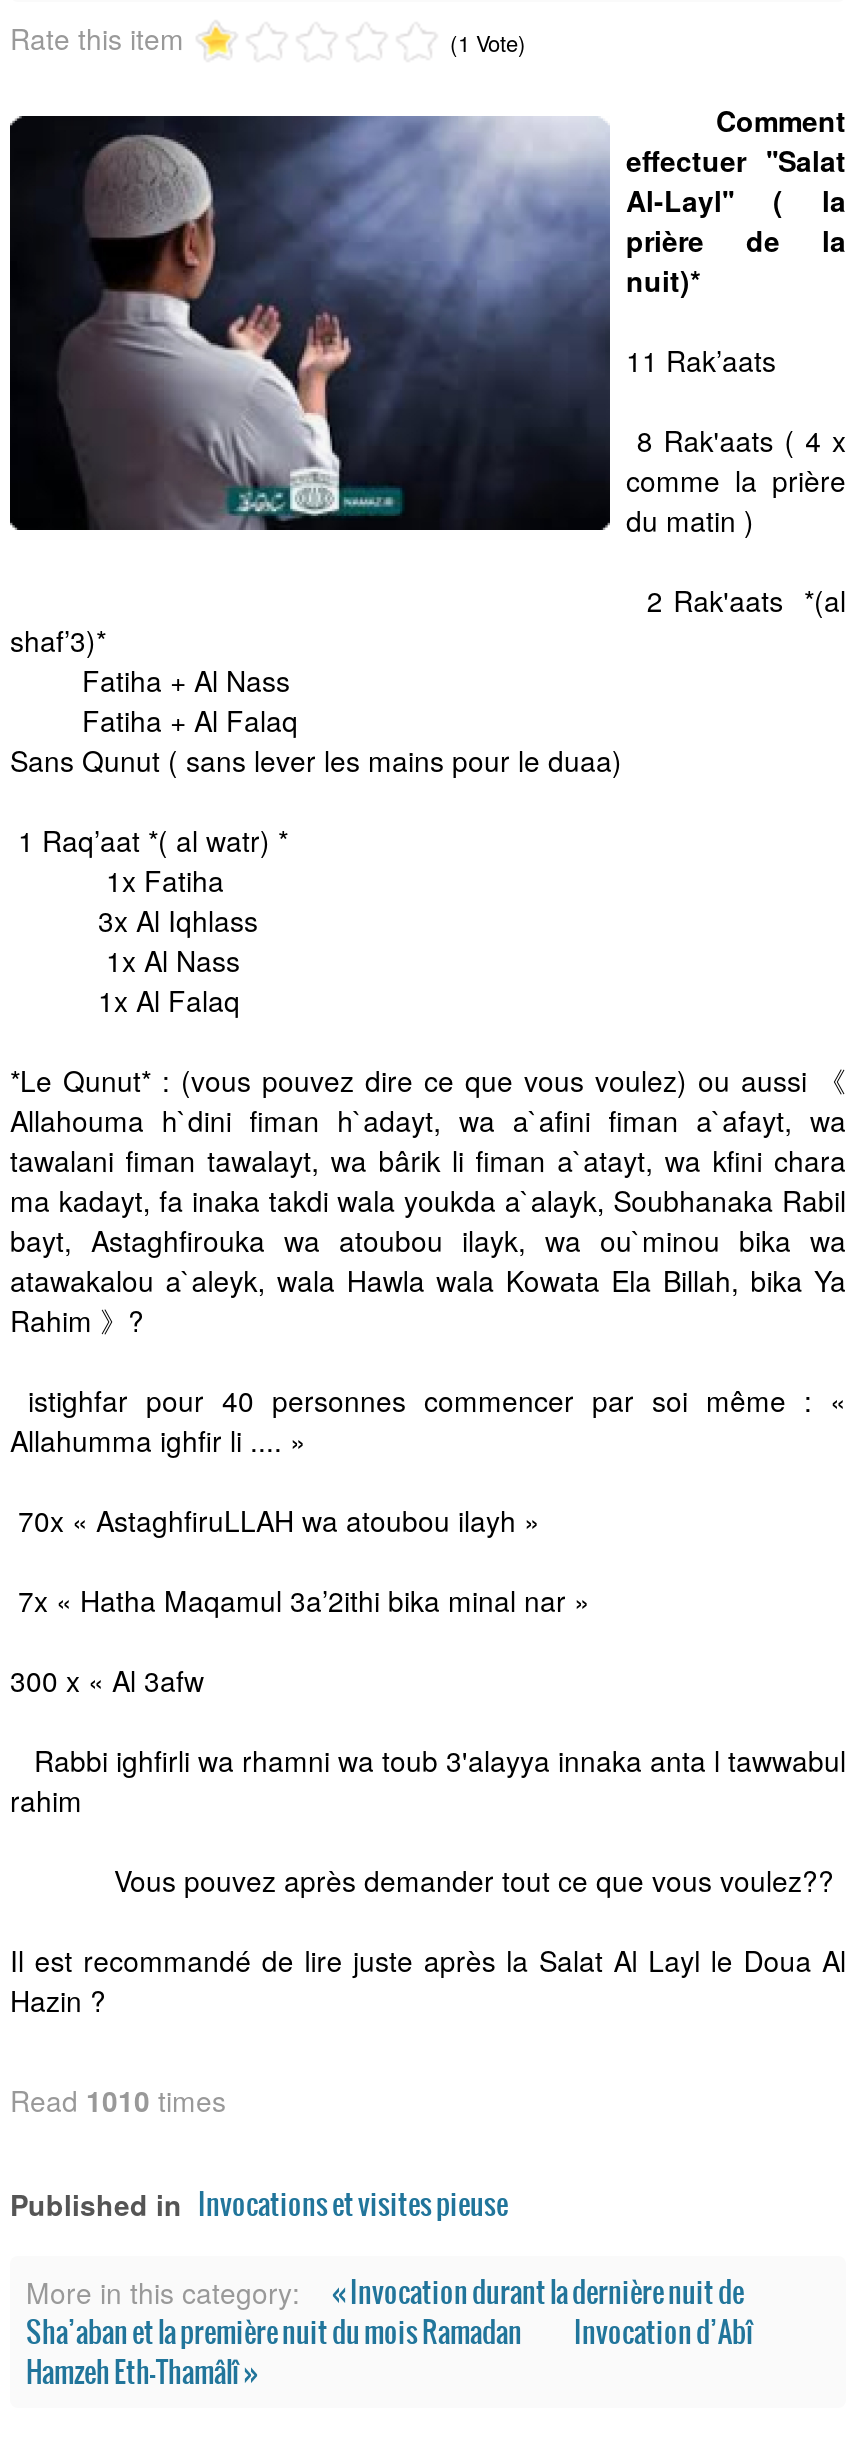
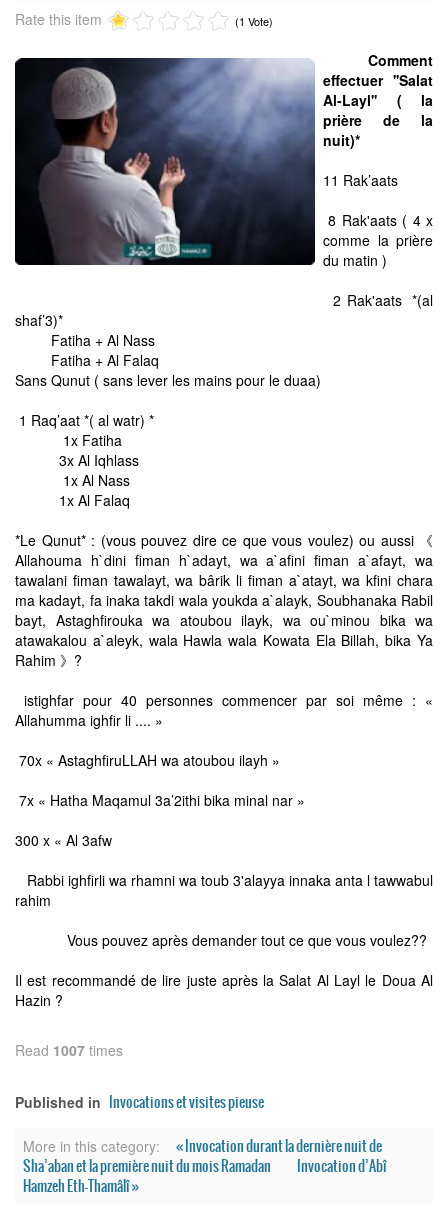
[10,2080,226,2120] Read 1010 times -> [15,1040,123,1060] Read 1007 times

